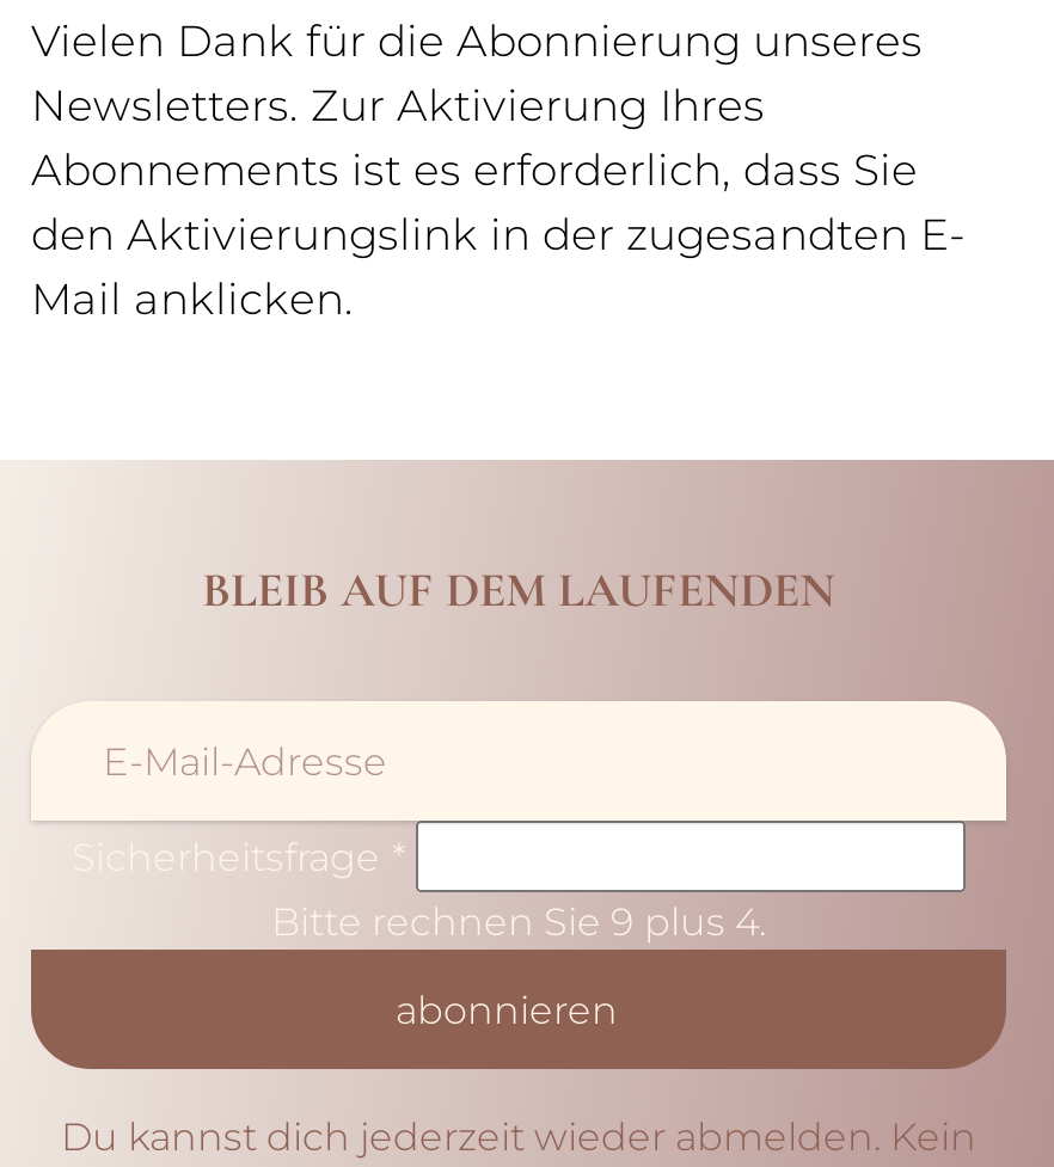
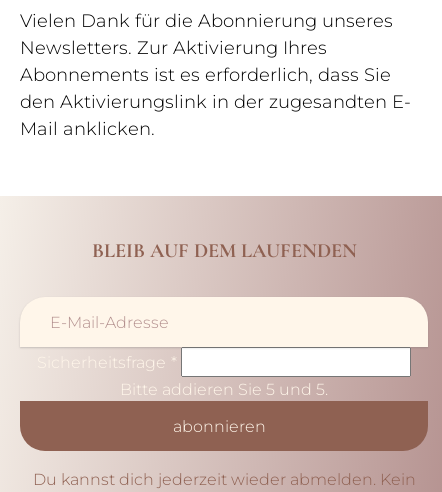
[271,898,766,946] Bitte rechnen Sie 9 plus 4. -> [120,379,328,399] Bitte addieren Sie 5 und 5.

